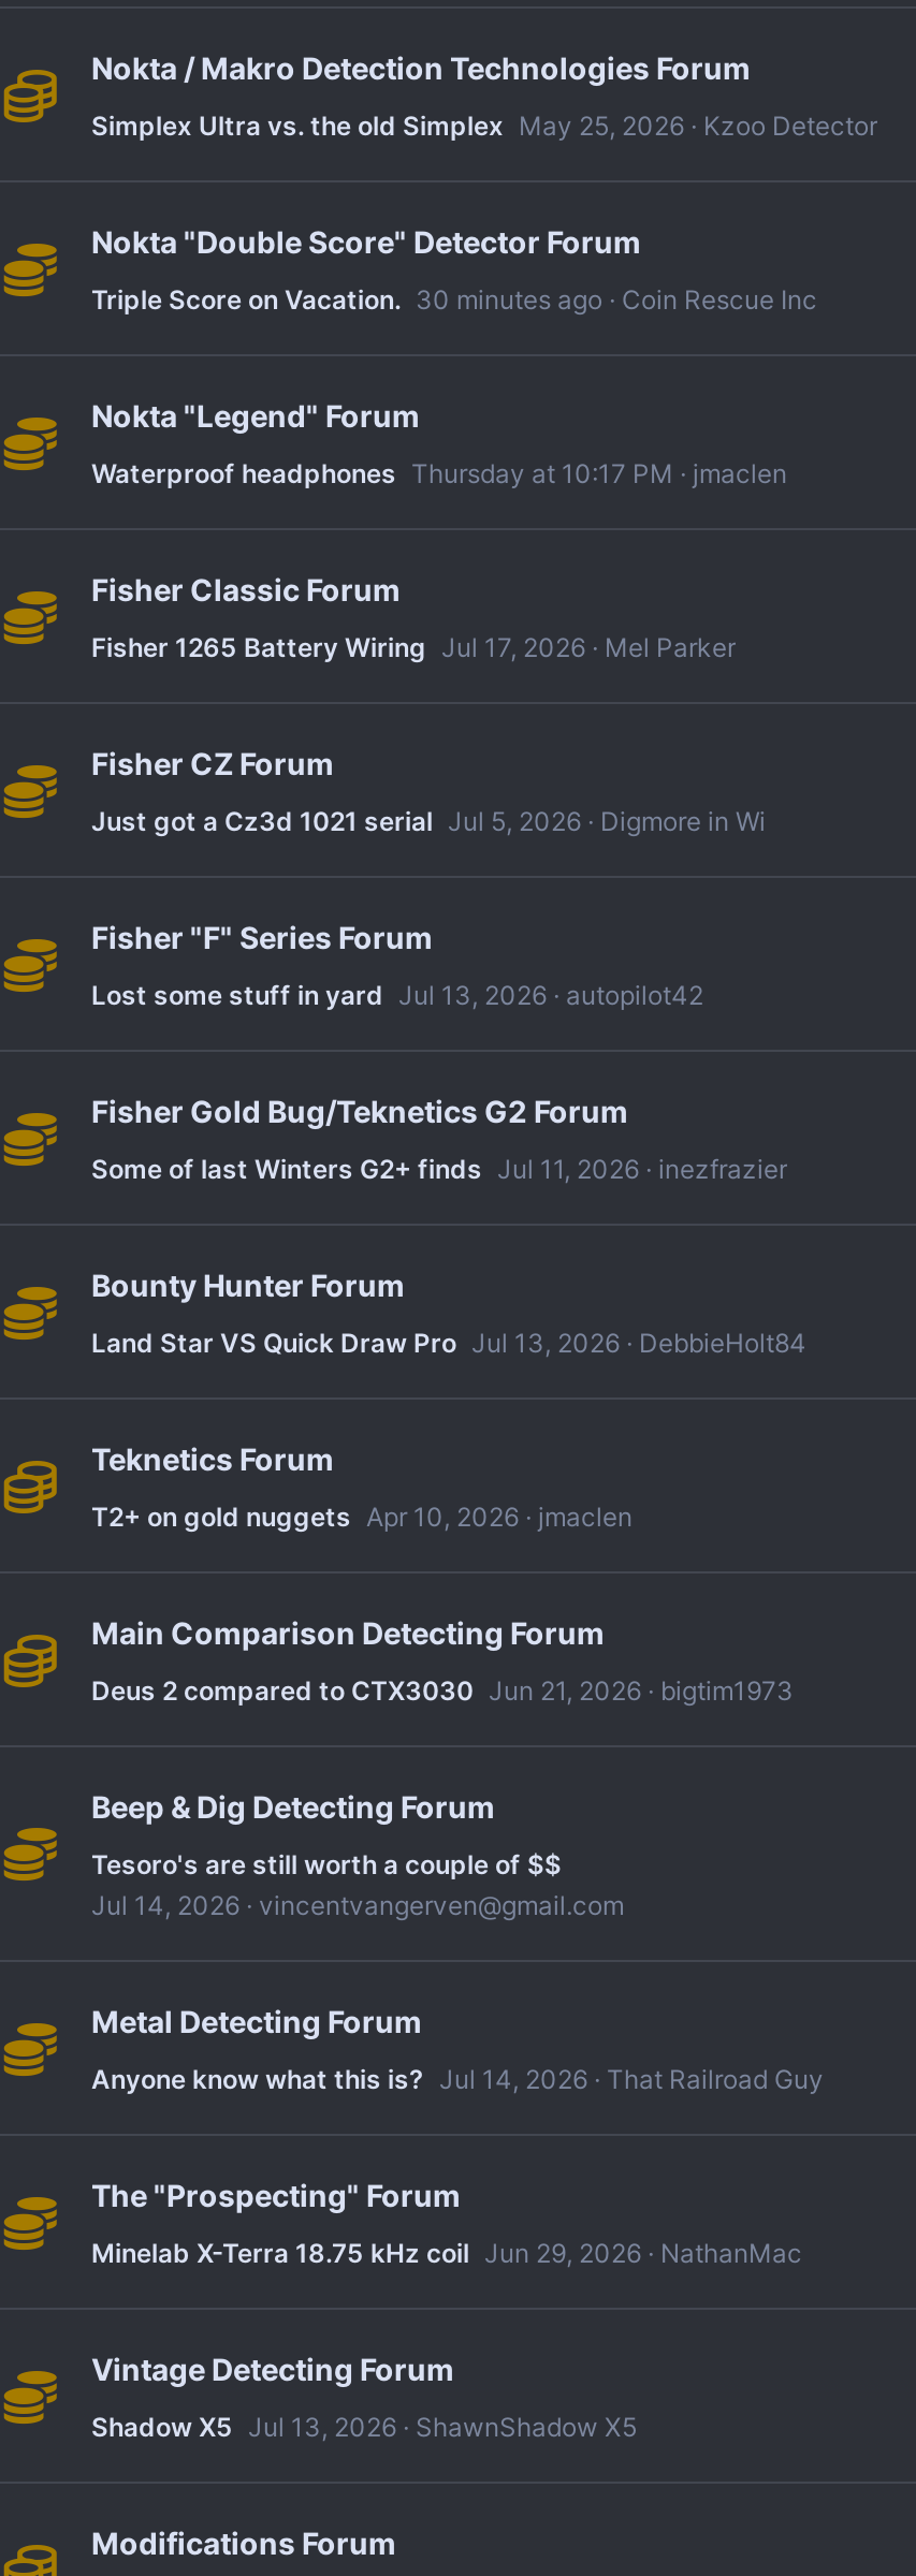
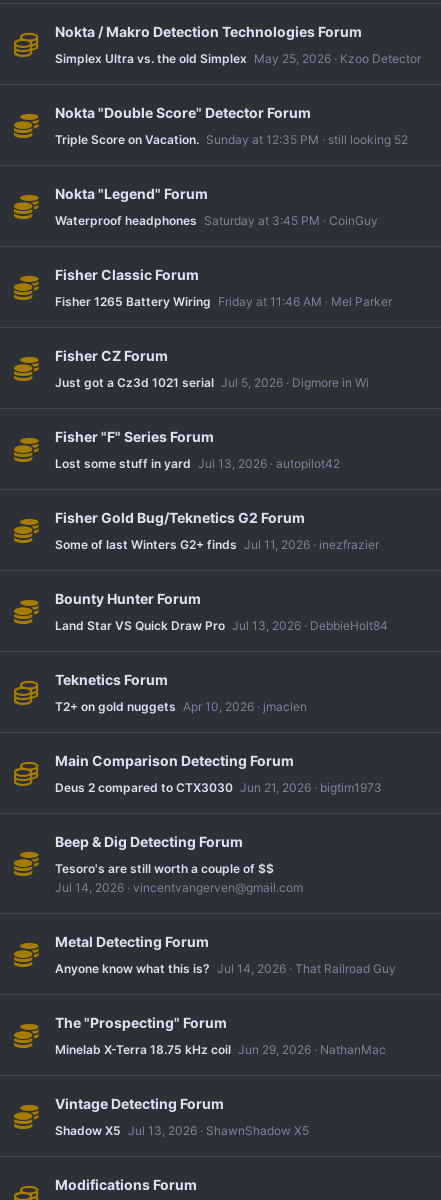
[91,283,817,315] Triple Score on Vacation. 30 minutes ago Coin Rescue Inc -> [55,132,408,147] Triple Score on Vacation. Sunday at 12:35 PM still looking 52
[91,457,787,489] Waterproof headphones Thursday at 10:17 PM jmaclen -> [55,213,378,228] Waterproof headphones Saturday at 3:45 PM CoinGuy
[91,630,736,663] Fisher 1265 Battery Wiring Jul 17, 2026 Mel Parker -> [55,294,392,309] Fisher 1265 Battery Wiring Friday at 11:46 AM Mel Parker

